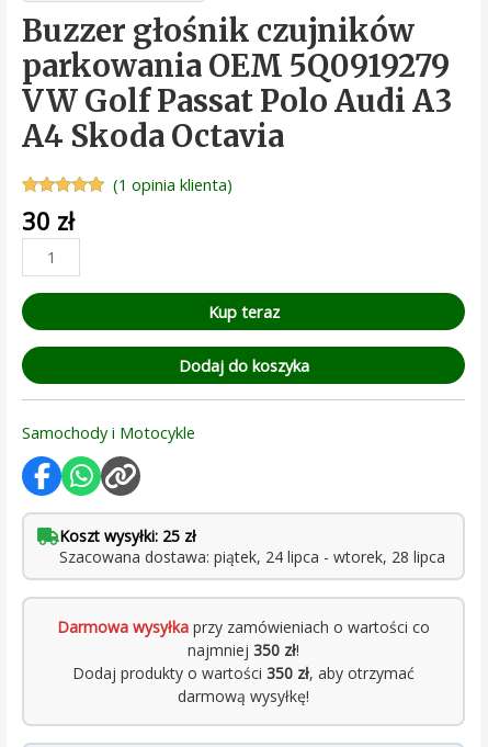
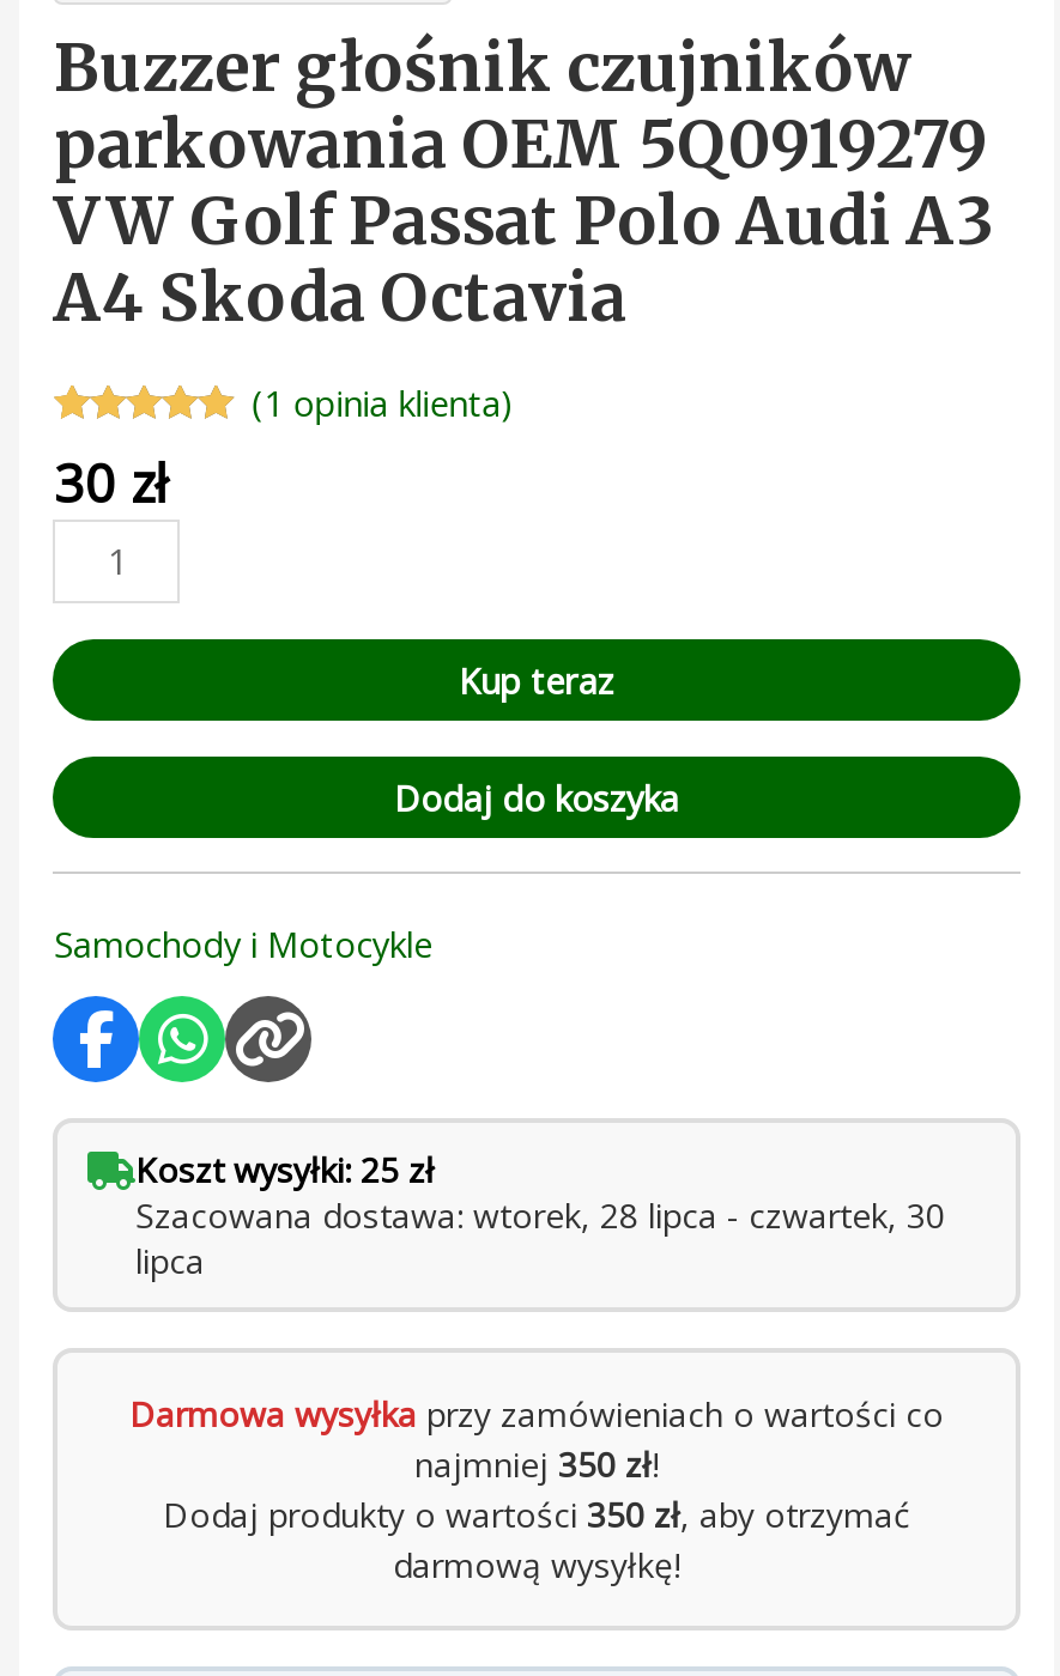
[60,546,446,567] Szacowana dostawa: piątek, 24 lipca - wtorek, 28 lipca -> [135,1191,945,1282] Szacowana dostawa: wtorek, 28 lipca - czwartek, 30 | lipca

